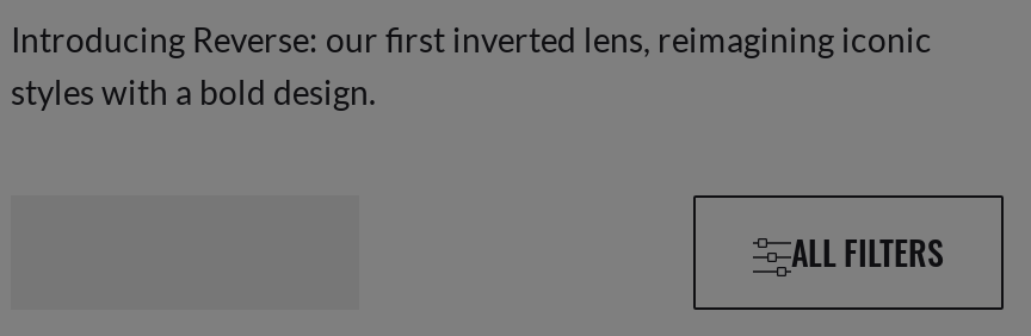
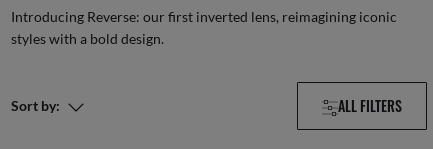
none -> [11,97,60,114] Sort by:

